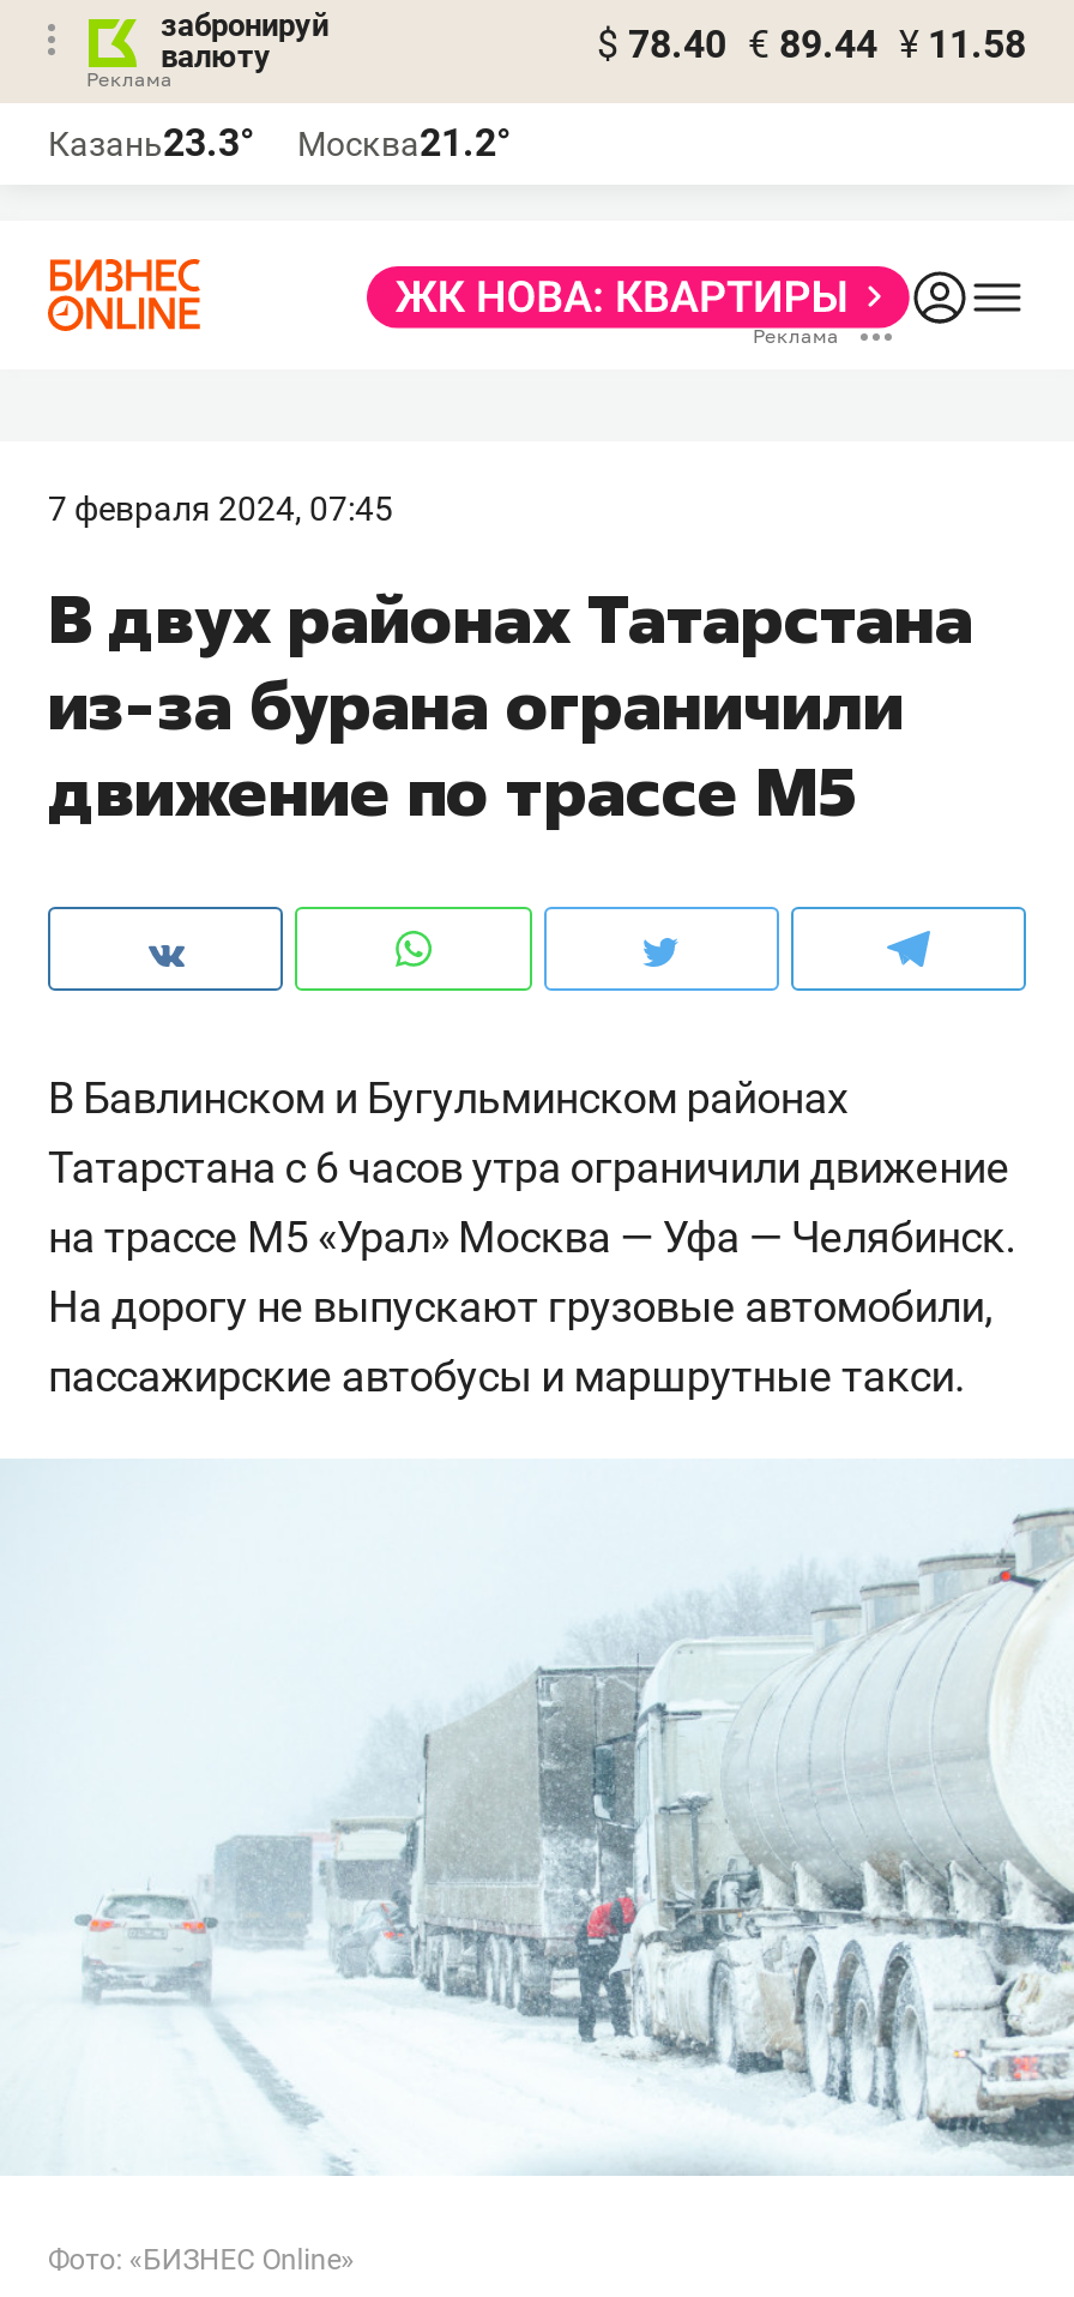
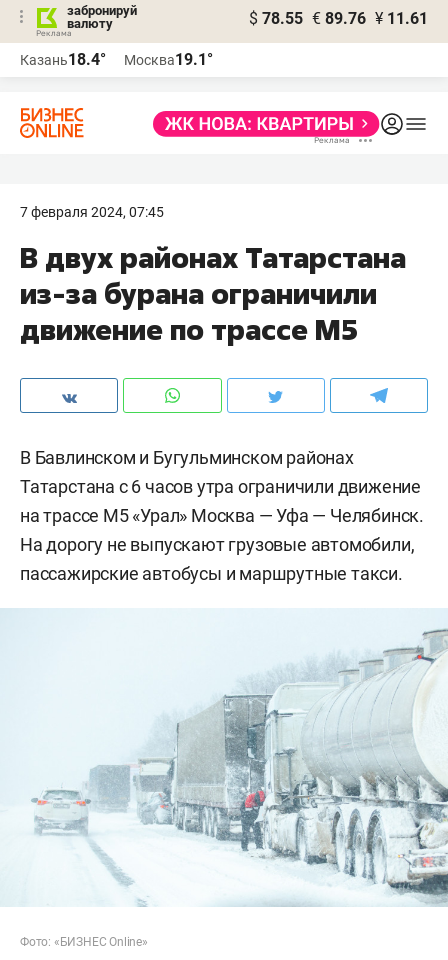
[597,22,1026,67] $ 78.40 € 89.44 ¥ 11.58 -> [249,9,428,28] $ 78.55 € 89.76 ¥ 11.61
[48,120,254,166] Казань23.3° -> [20,50,106,69] Казань18.4°
[297,120,511,166] Москва21.2° -> [124,50,213,69] Москва19.1°

